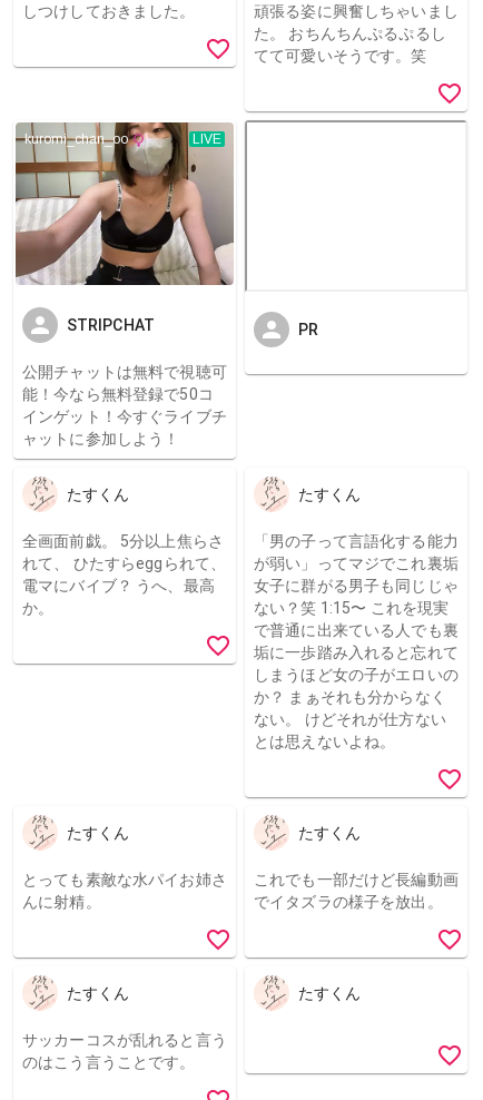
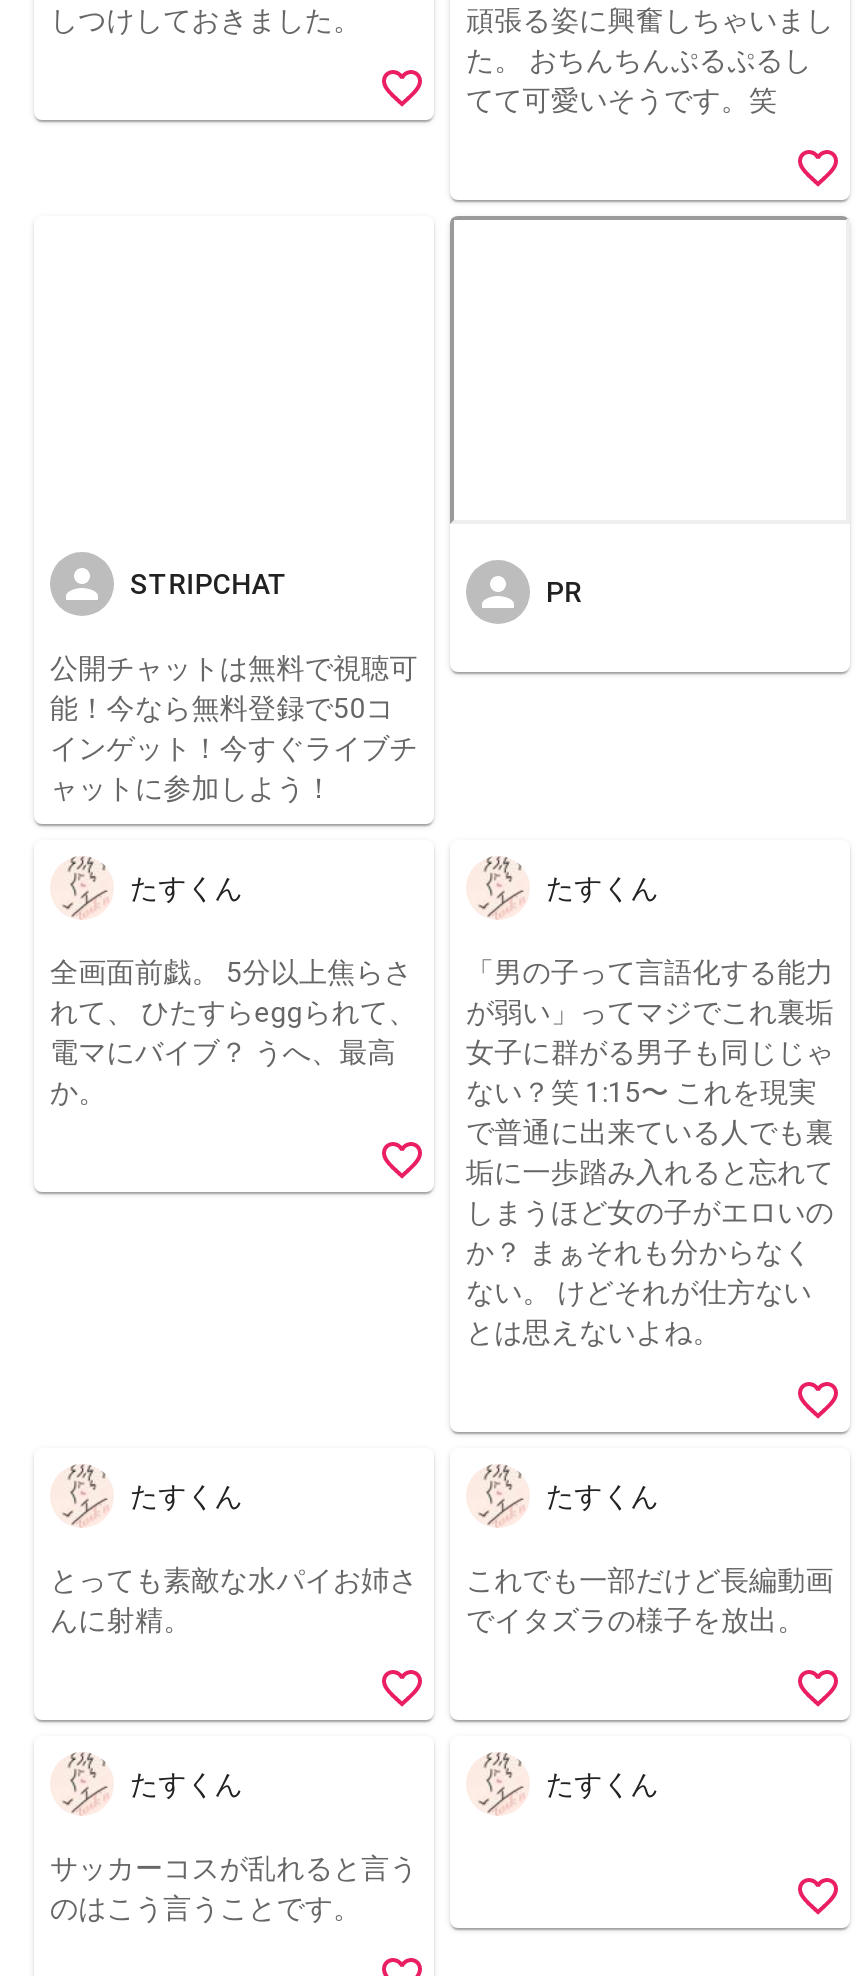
[14,121,235,286] [image] -> none

